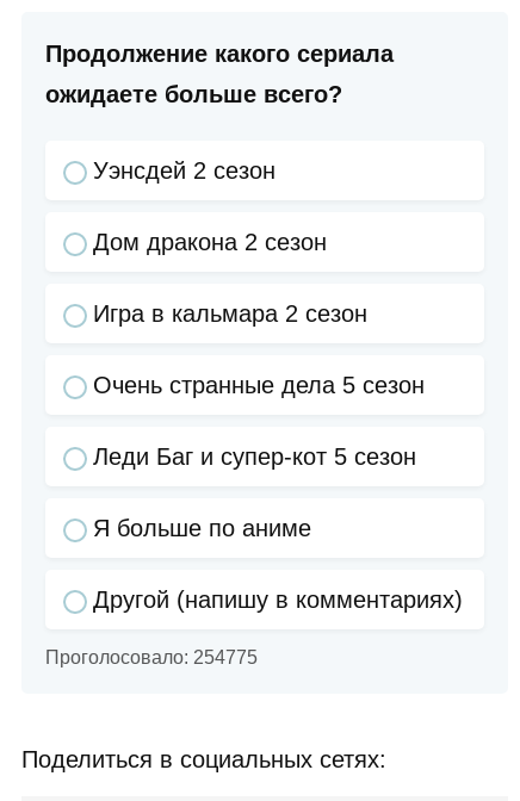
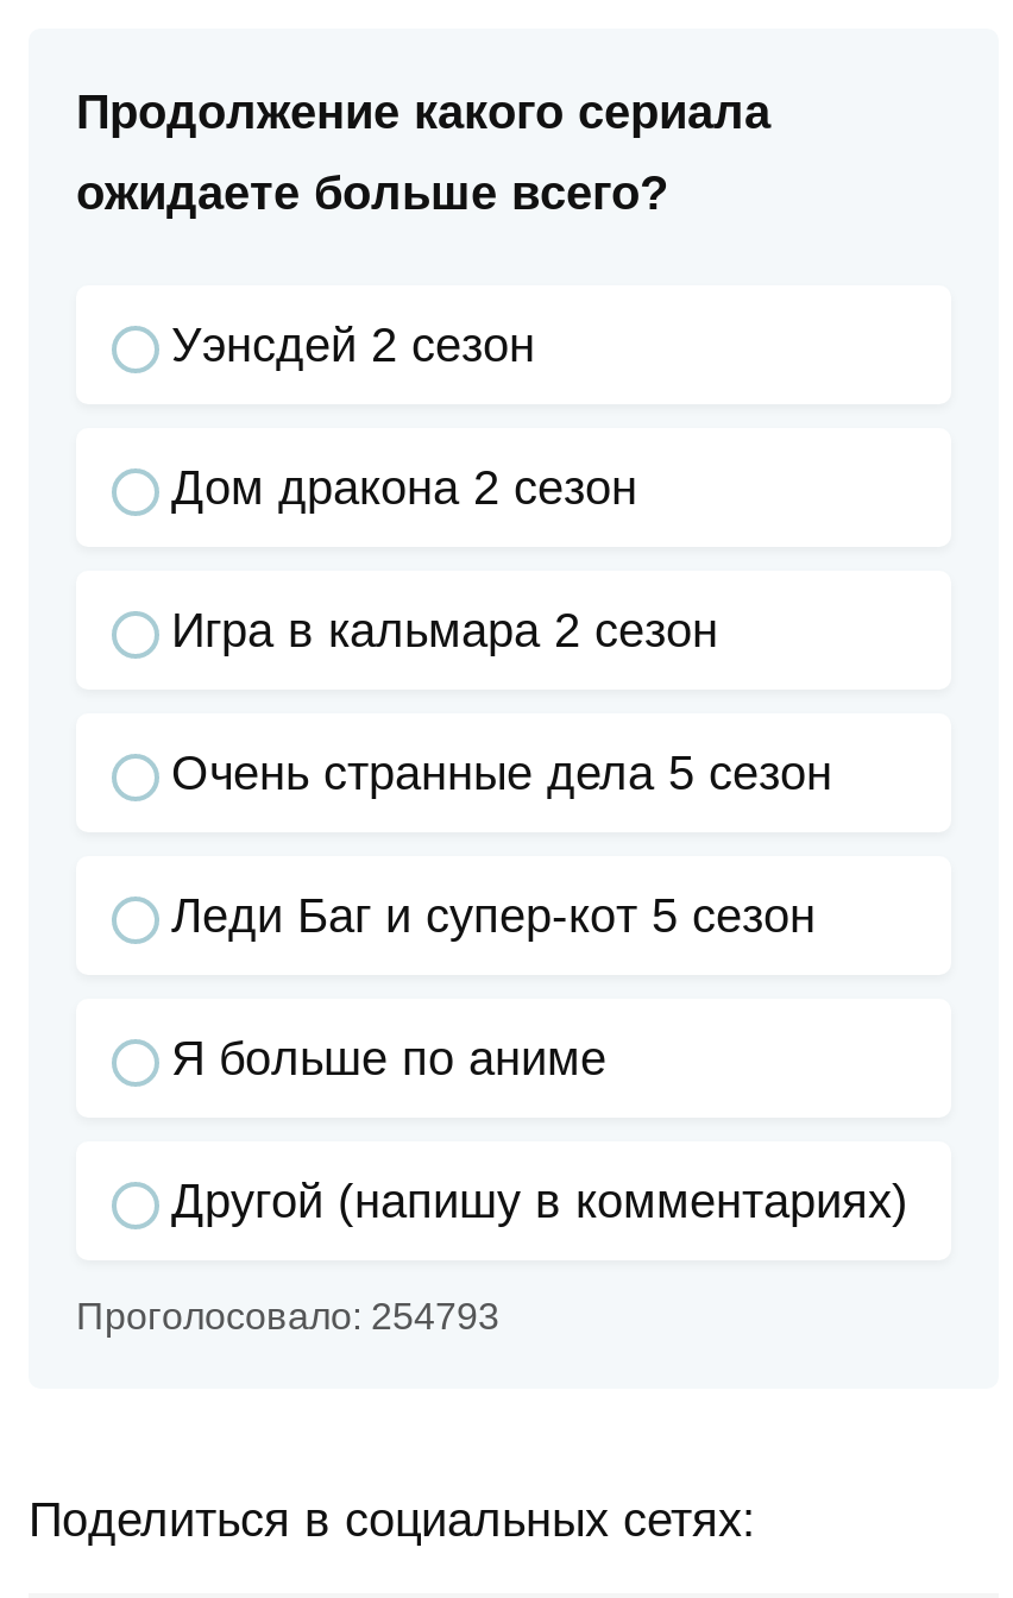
[45,648,258,668] Проголосовало: 254775 -> [76,1297,499,1337] Проголосовало: 254793

